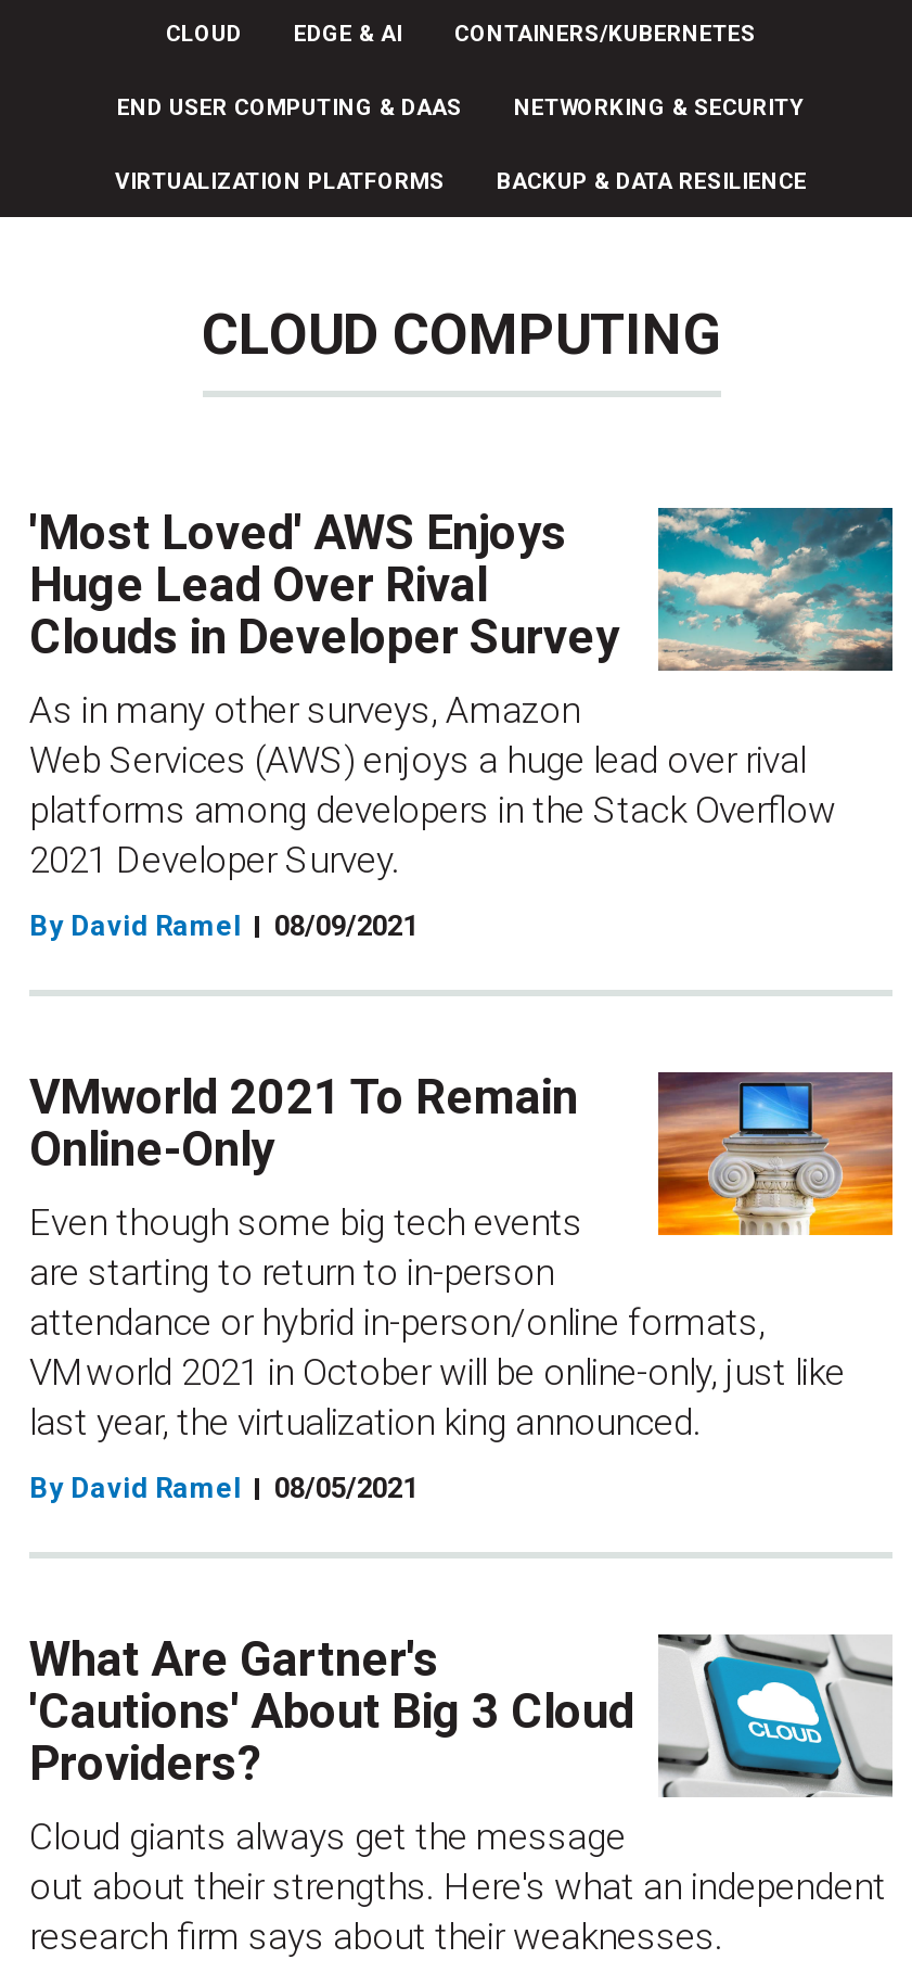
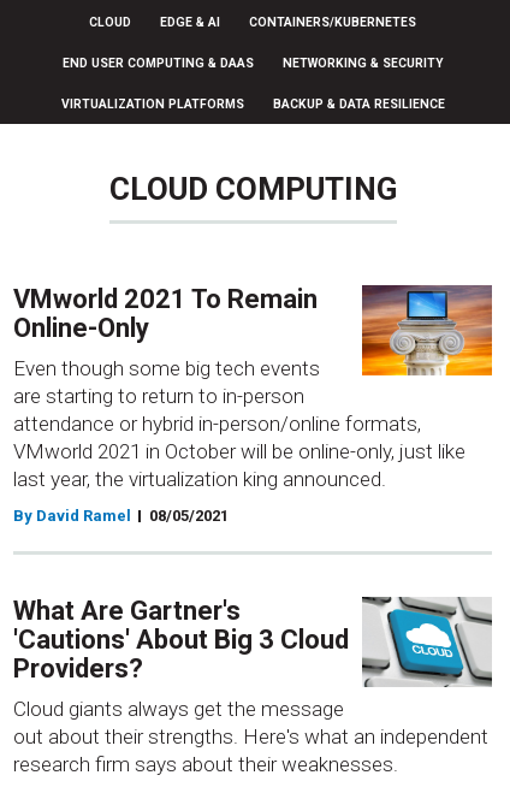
[29,506,895,942] [image] | 'Most Loved' AWS Enjoys | Huge Lead Over Rival | Clouds in Developer Survey | As in many other surveys, Amazon | Web Services (AWS) enjoys a huge lead over rival | platforms among developers in the Stack Overflow | 2021 Developer Survey. | By David Ramel | 08/09/2021 -> none

